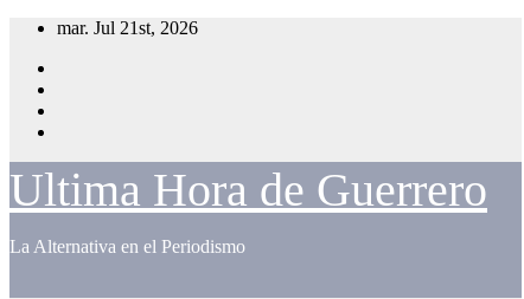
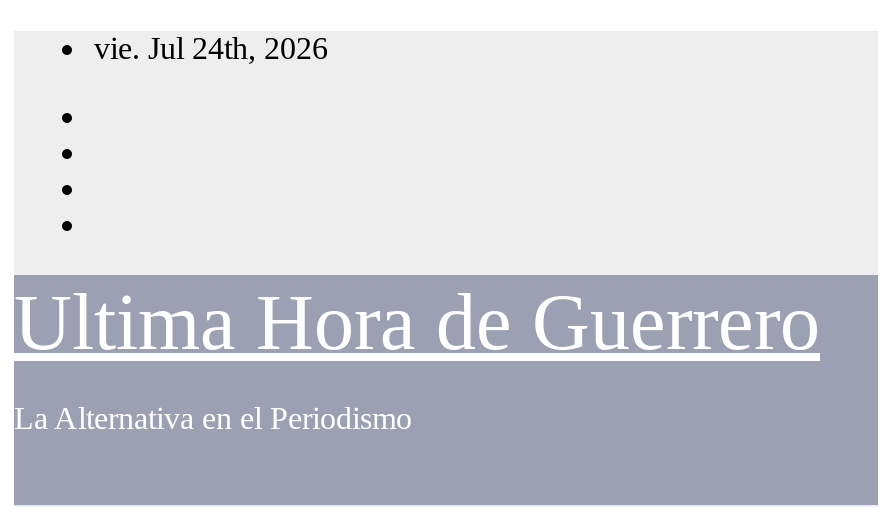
[57,18,198,38] mar. Jul 21st, 2026 -> [94,31,328,65] vie. Jul 24th, 2026

